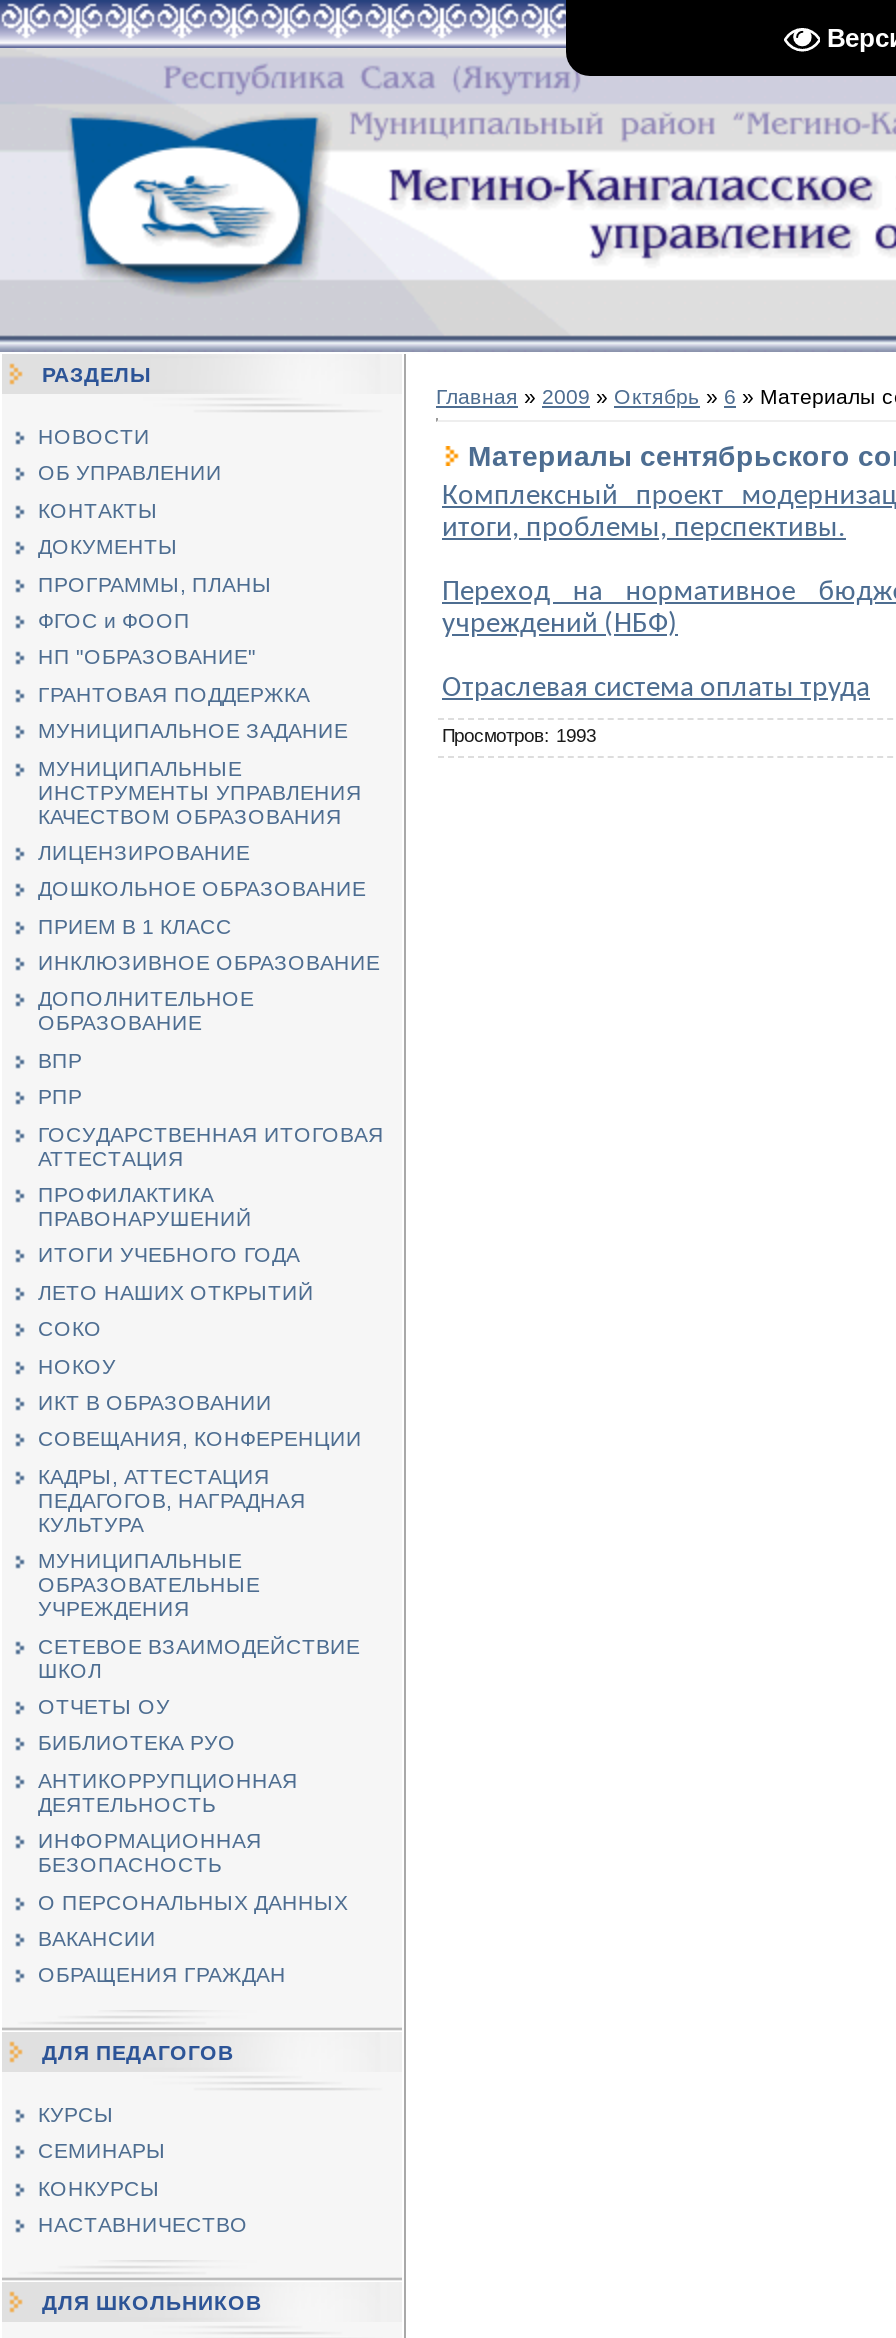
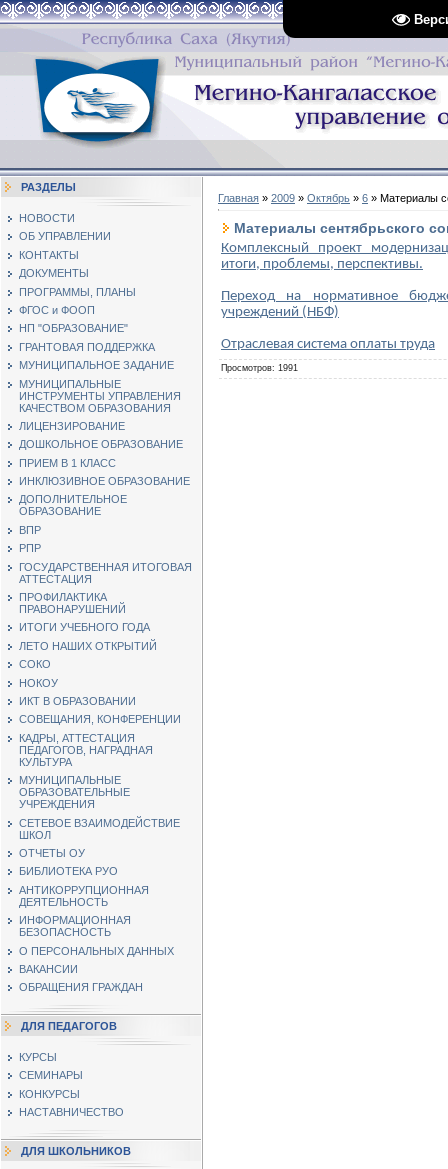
[442,725,596,745] Просмотров: 1993 -> [221,363,298,373] Просмотров: 1991

